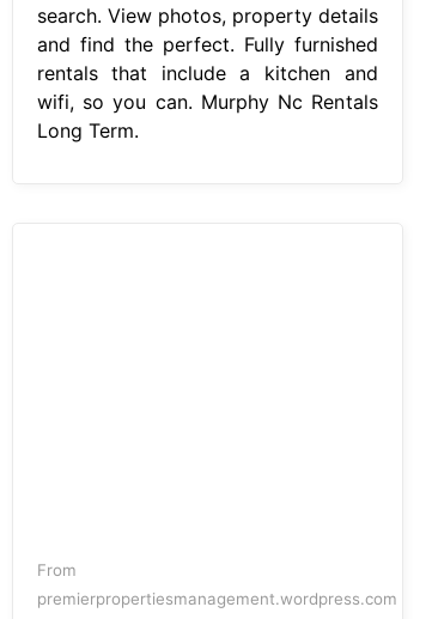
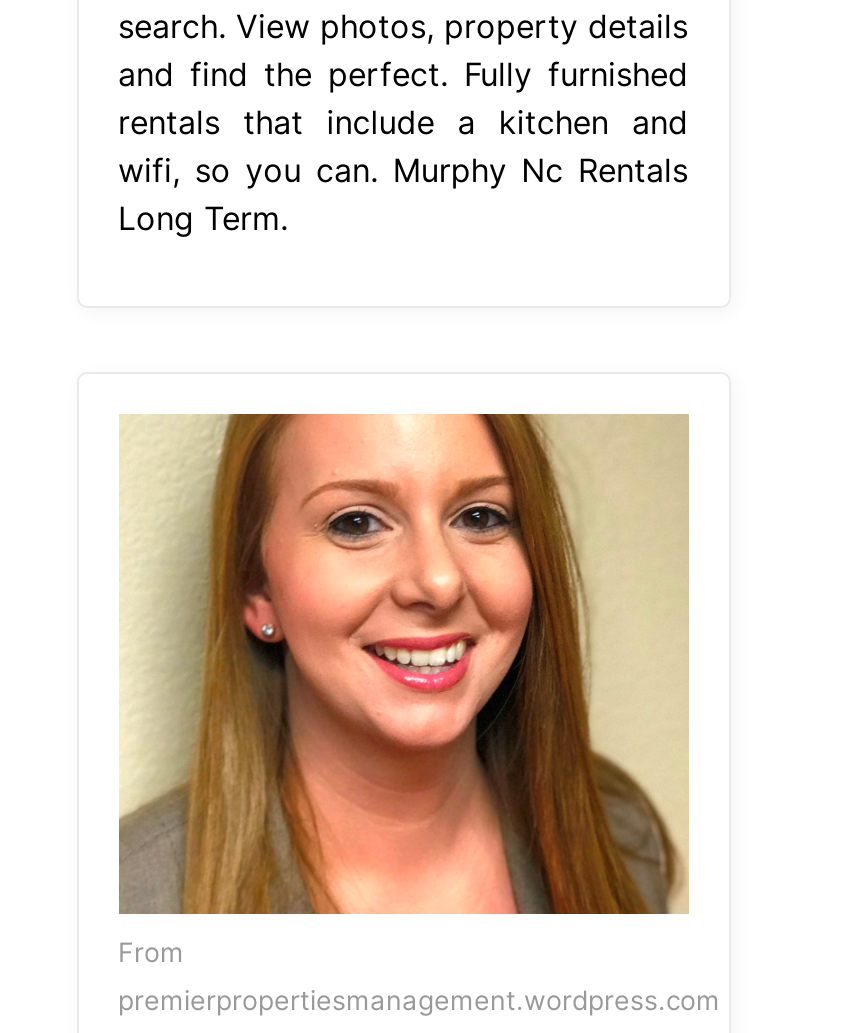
none -> [117,412,691,916] [image]

